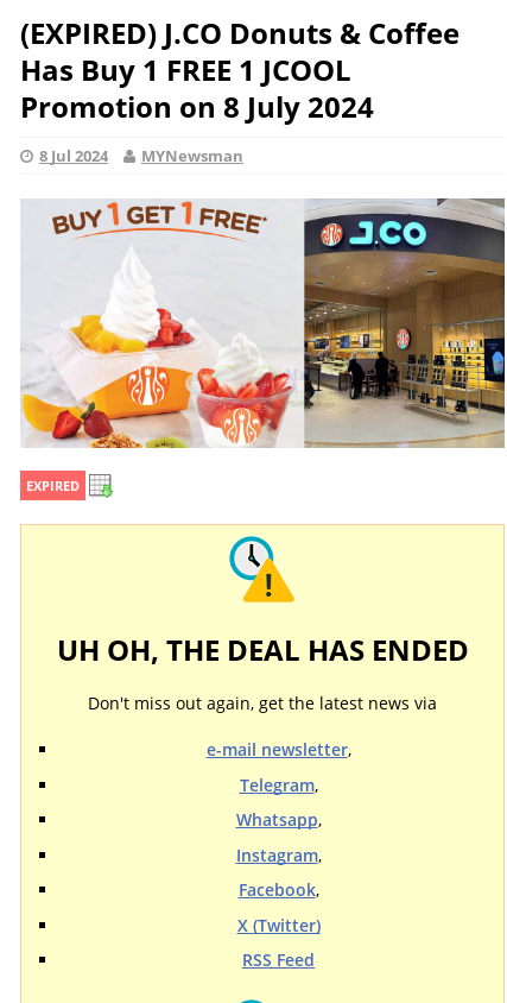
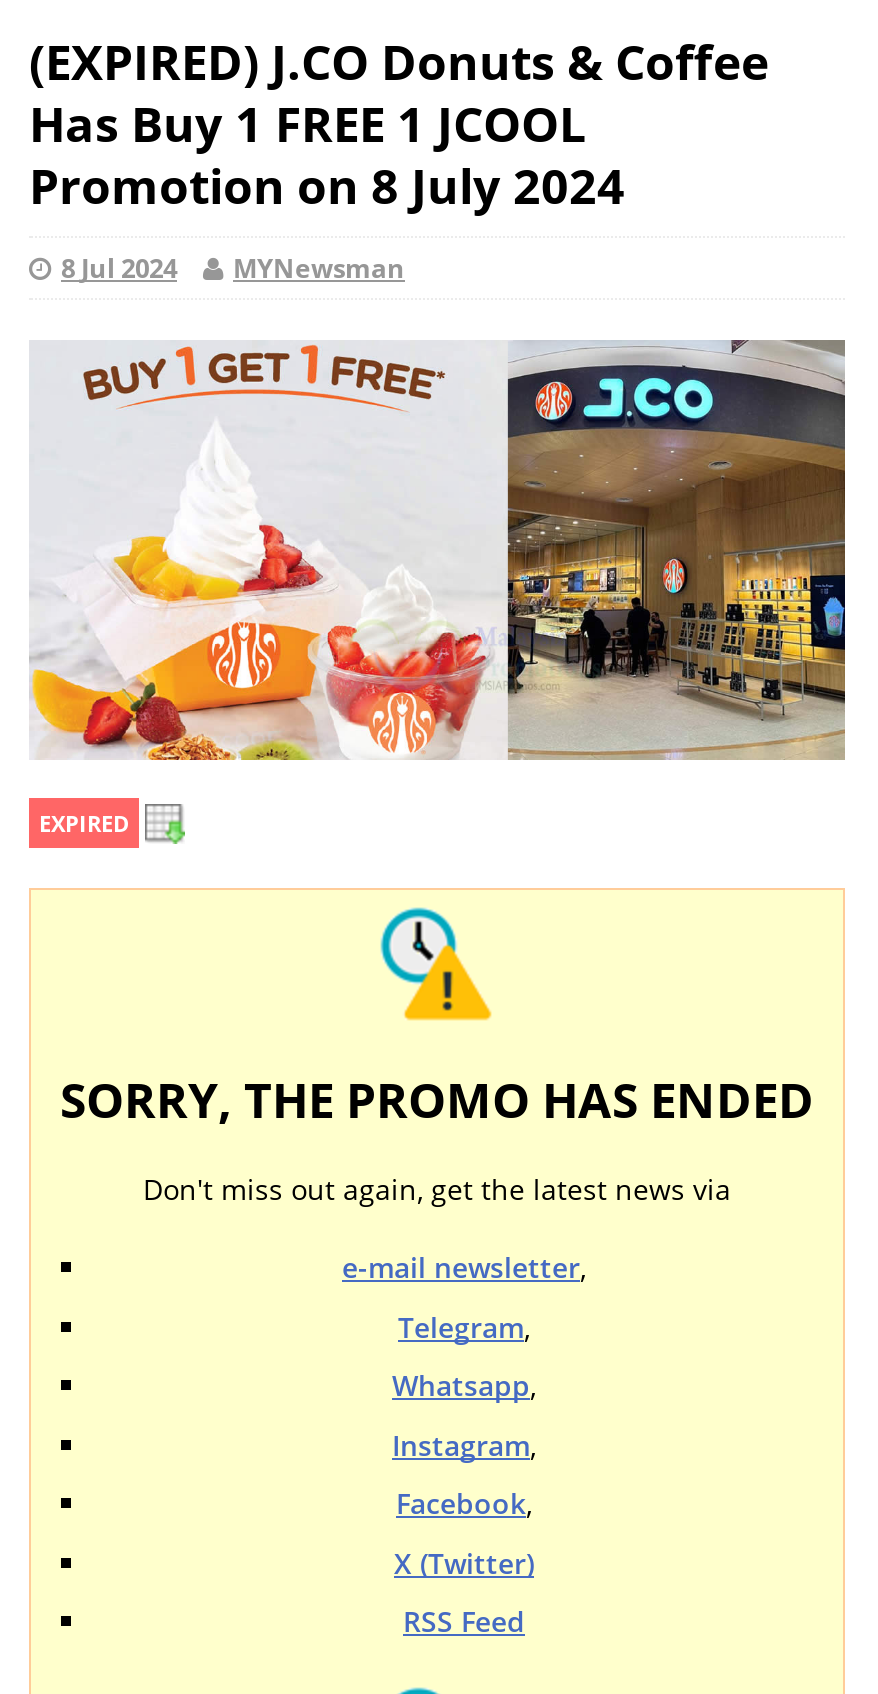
[56,630,468,670] UH OH, THE DEAL HAS ENDED -> [60,1067,814,1133] SORRY, THE PROMO HAS ENDED

